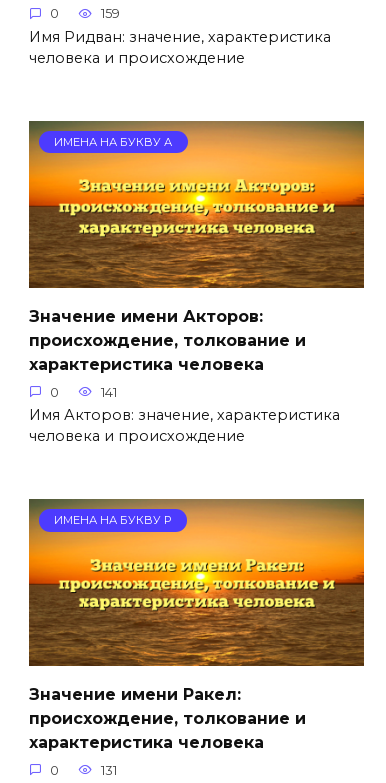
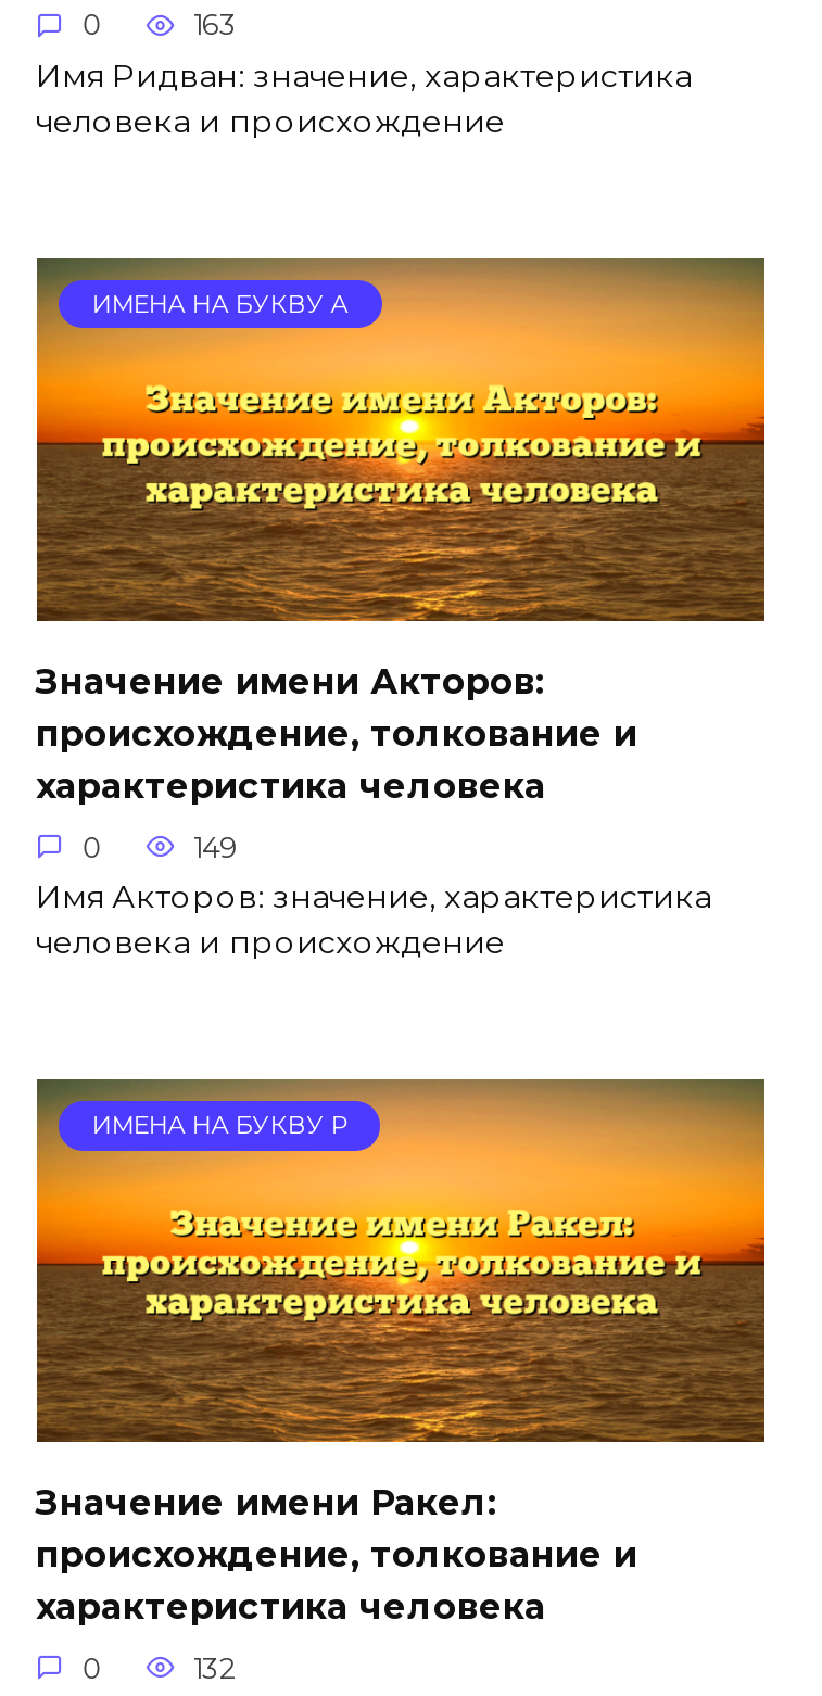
[101,6,120,21] 159 -> [193,10,237,42] 163
[101,385,117,400] 141 -> [193,831,237,863] 149
[101,763,117,778] 131 -> [193,1652,235,1685] 132

